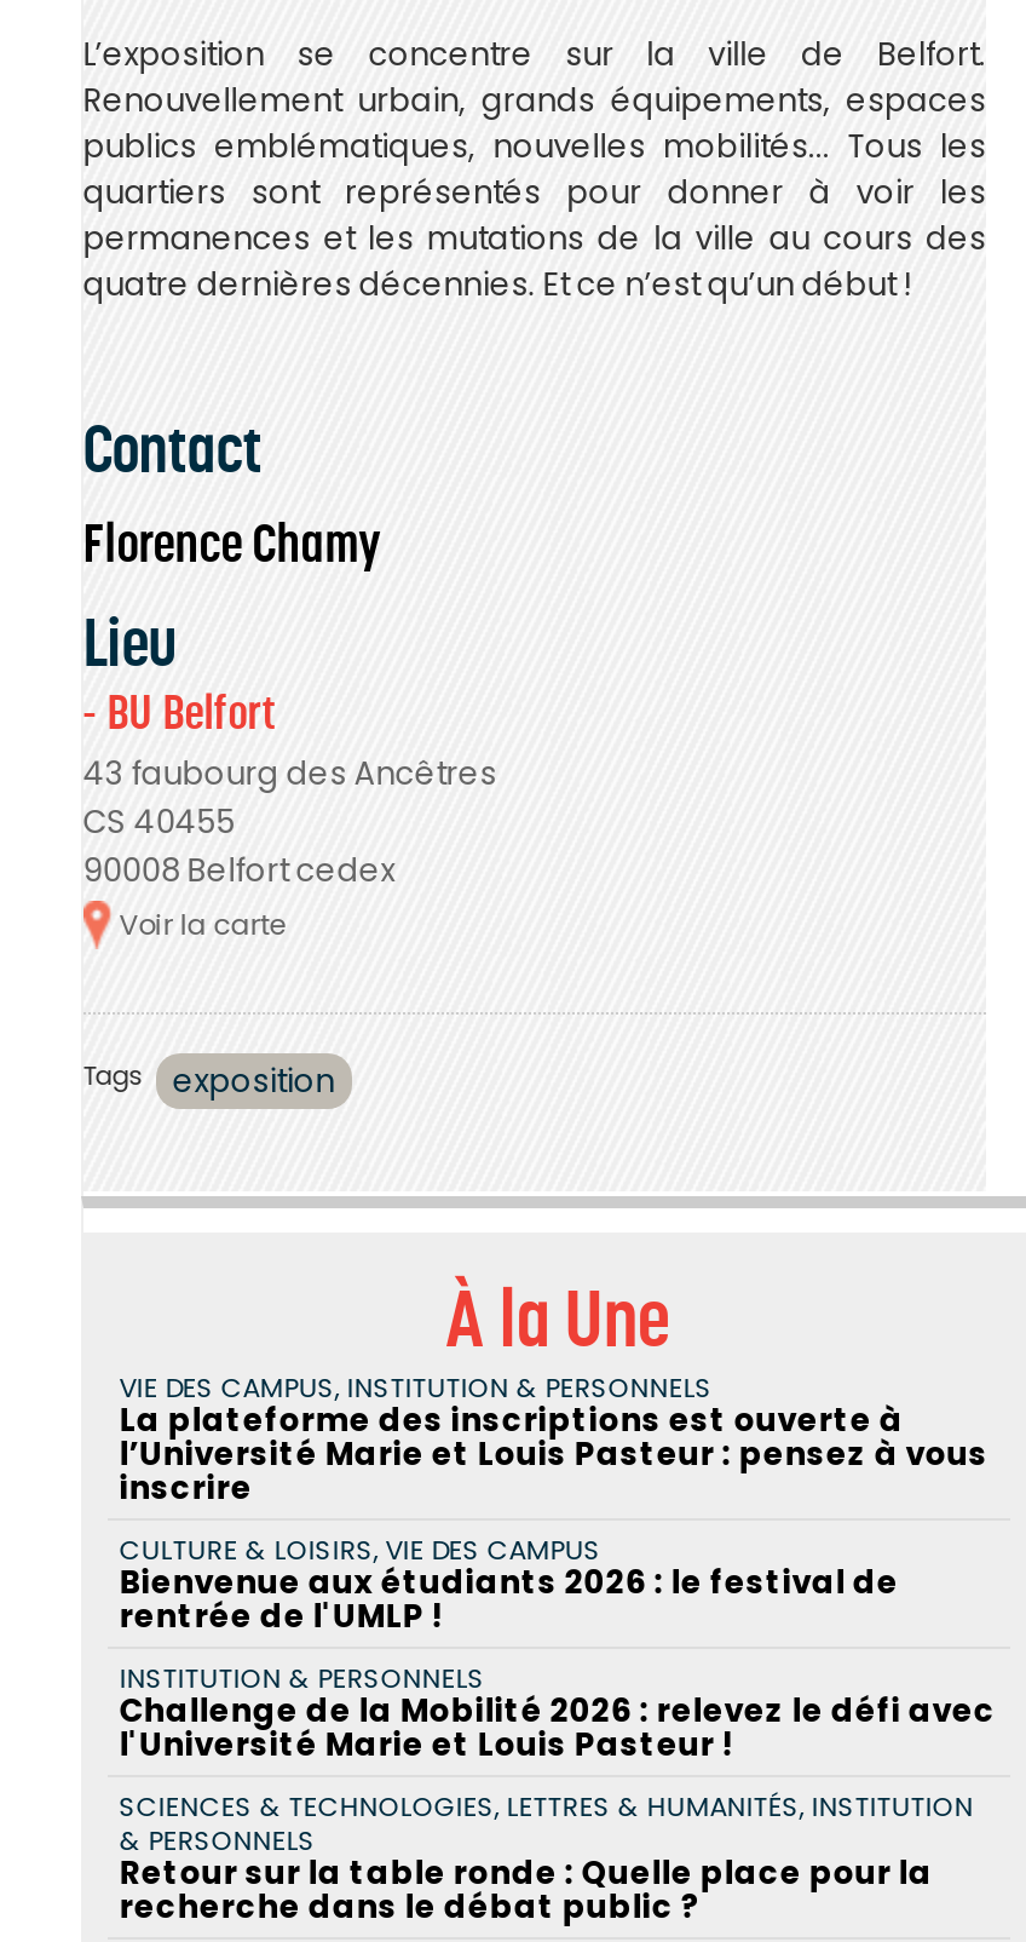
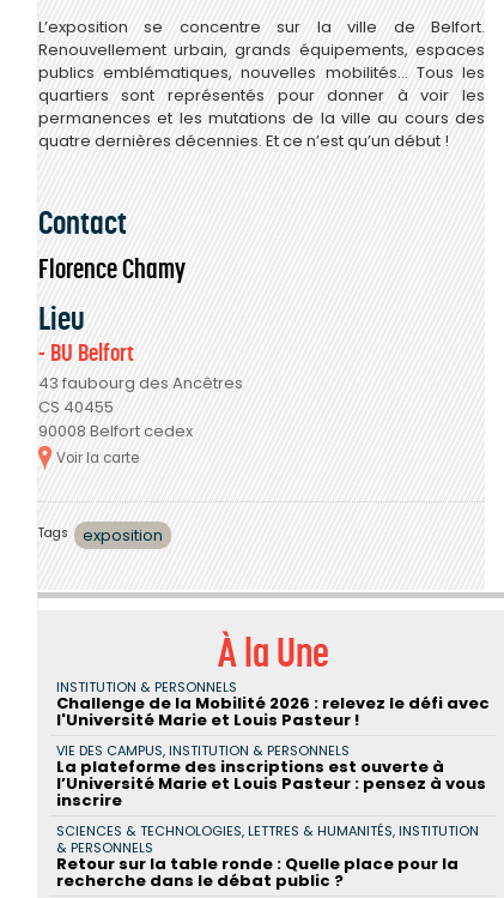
moved [119,1367,988,1510] -> [56,740,486,811]: VIE DES CAMPUS, INSTITUTION & PERSONNELS | La plateforme des inscriptions est ouverte à | l’Université Marie et Louis Pasteur : pensez à vous | inscrire
[119,1529,898,1638] CULTURE & LOISIRS, VIE DES CAMPUS | Bienvenue aux étudiants 2026 : le festival de | rentrée de l'UMLP ! -> none
moved [119,1658,995,1767] -> [56,677,489,731]: INSTITUTION & PERSONNELS | Challenge de la Mobilité 2026 : relevez le défi avec | l'Université Marie et Louis Pasteur !

